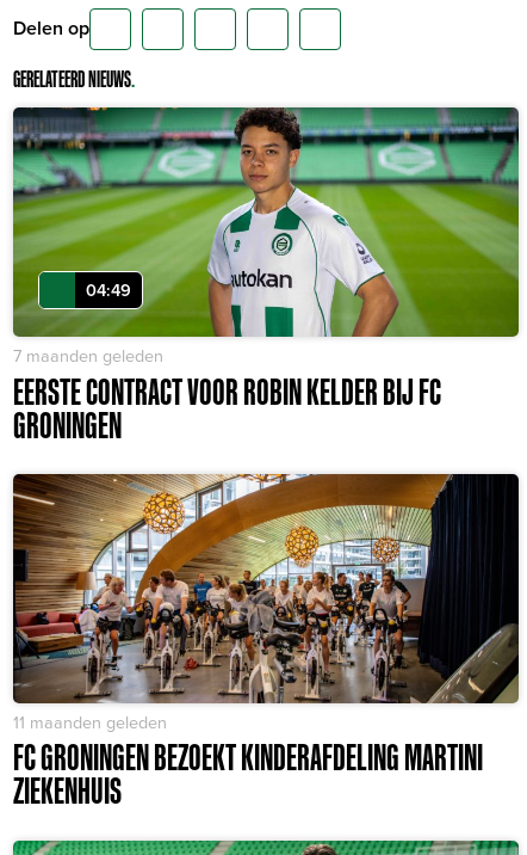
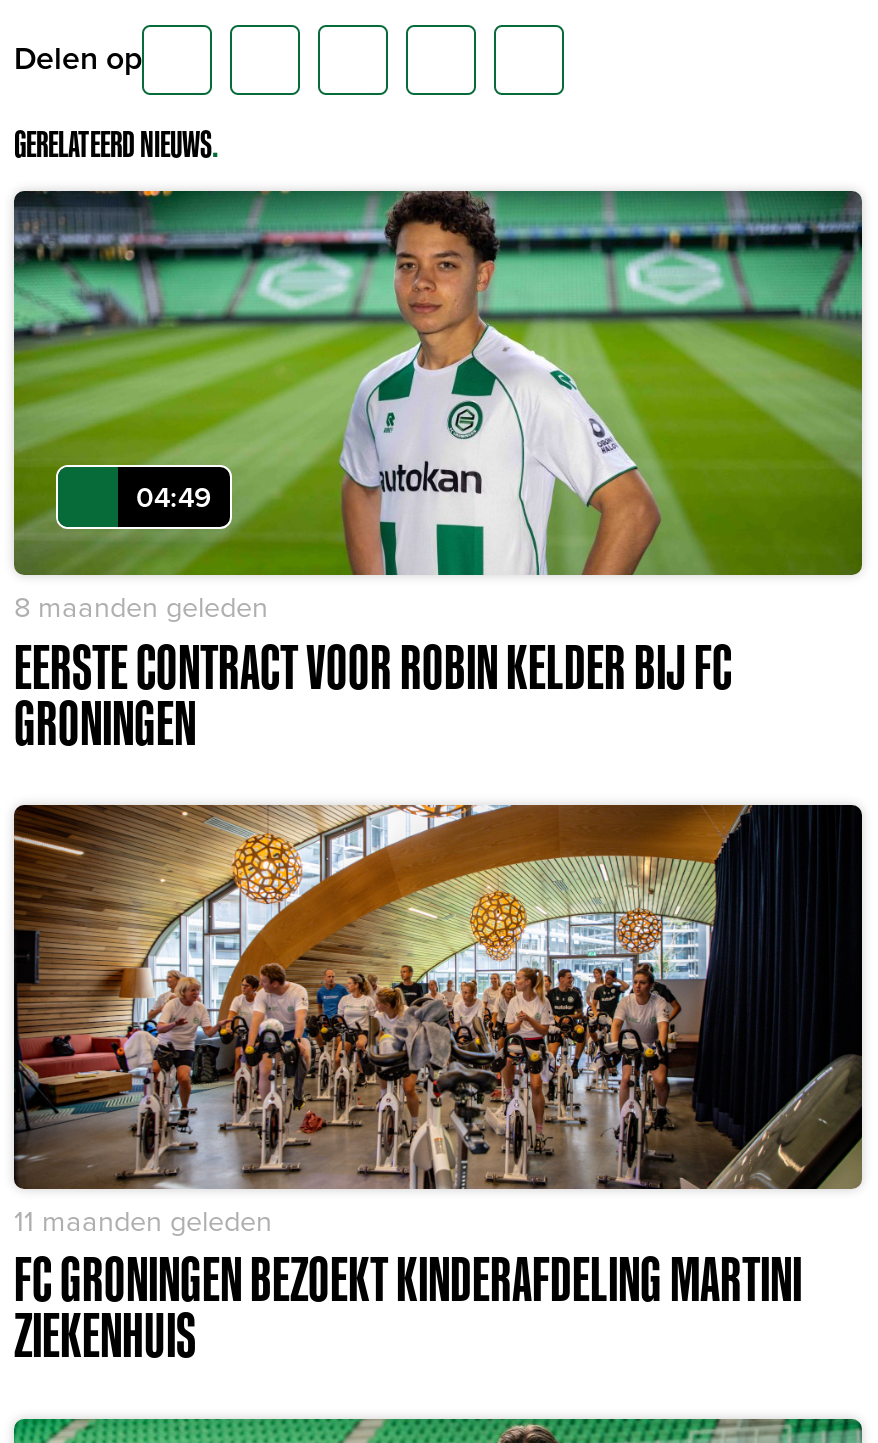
[13,343,163,368] 7 maanden geleden -> [14,585,268,627] 8 maanden geleden

